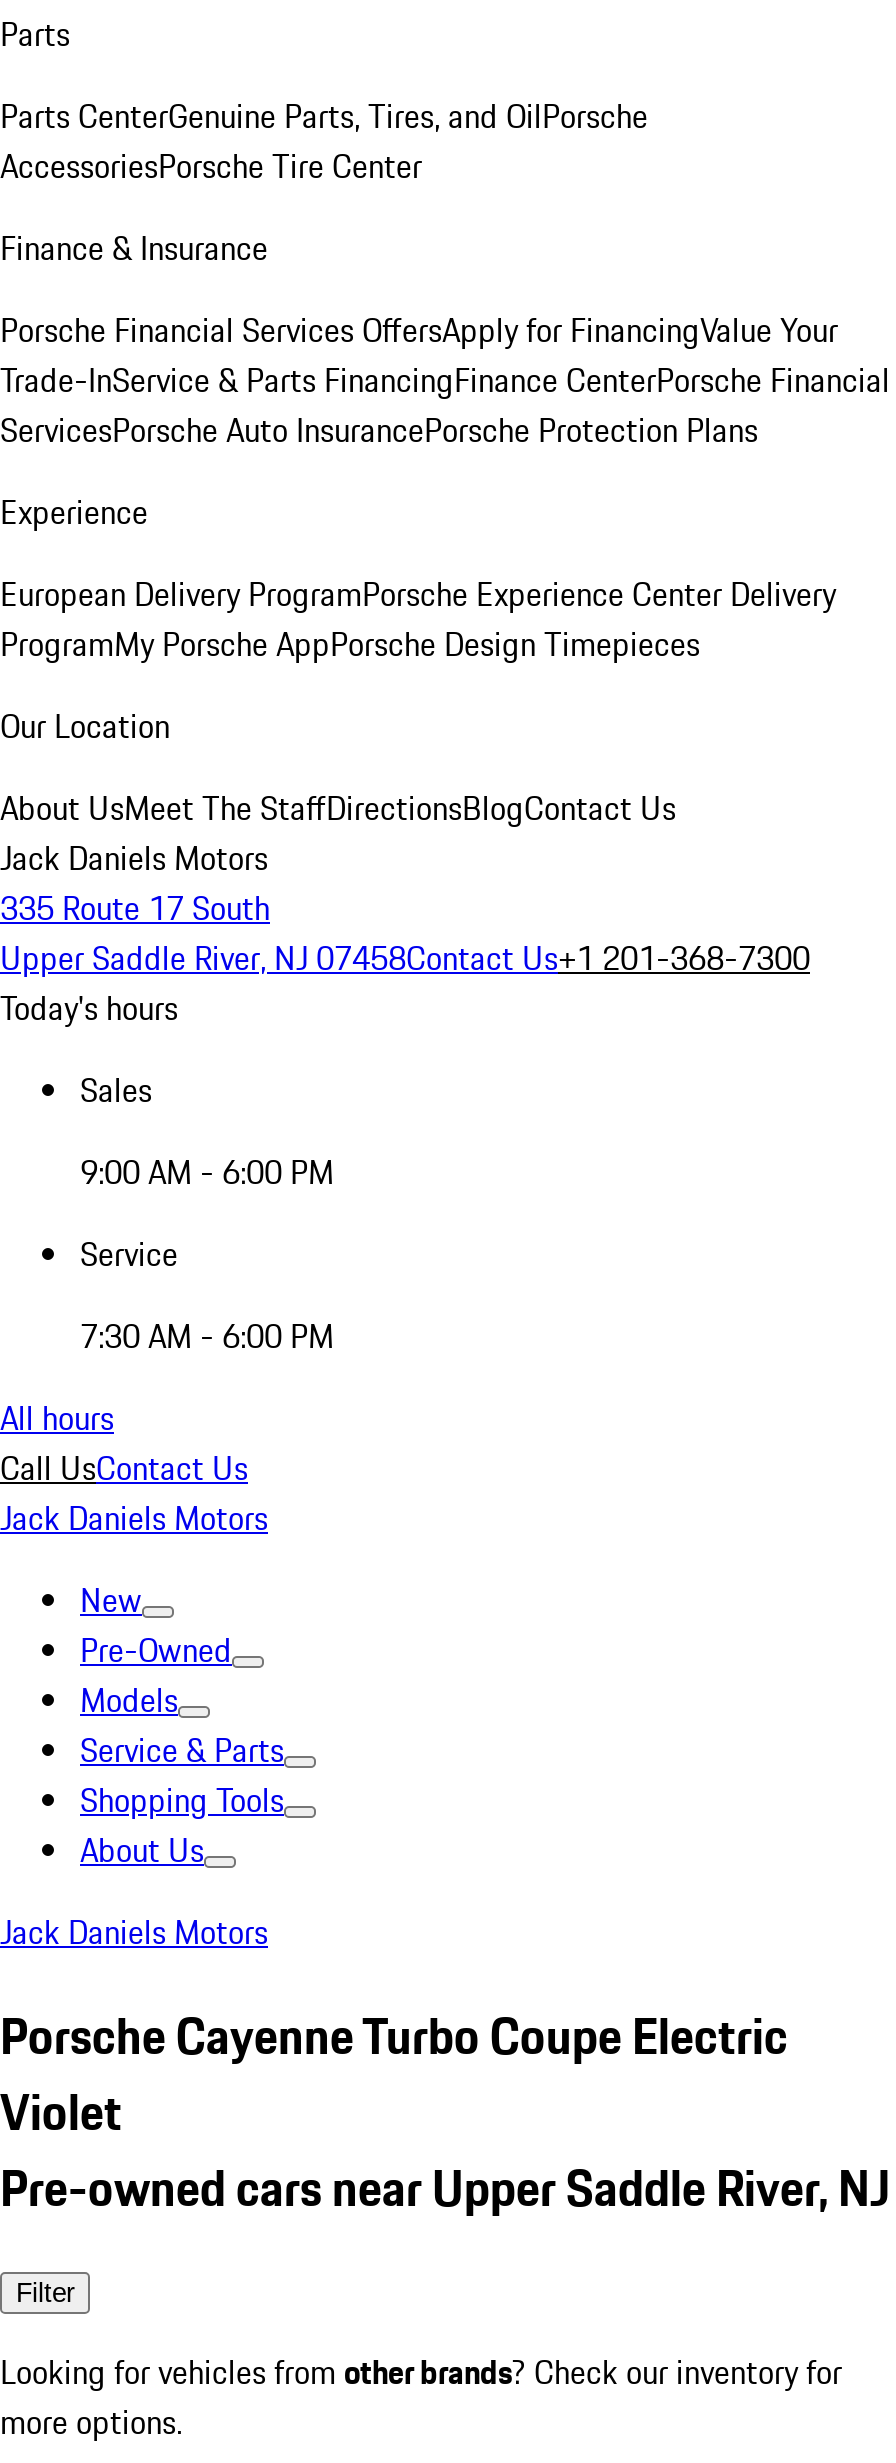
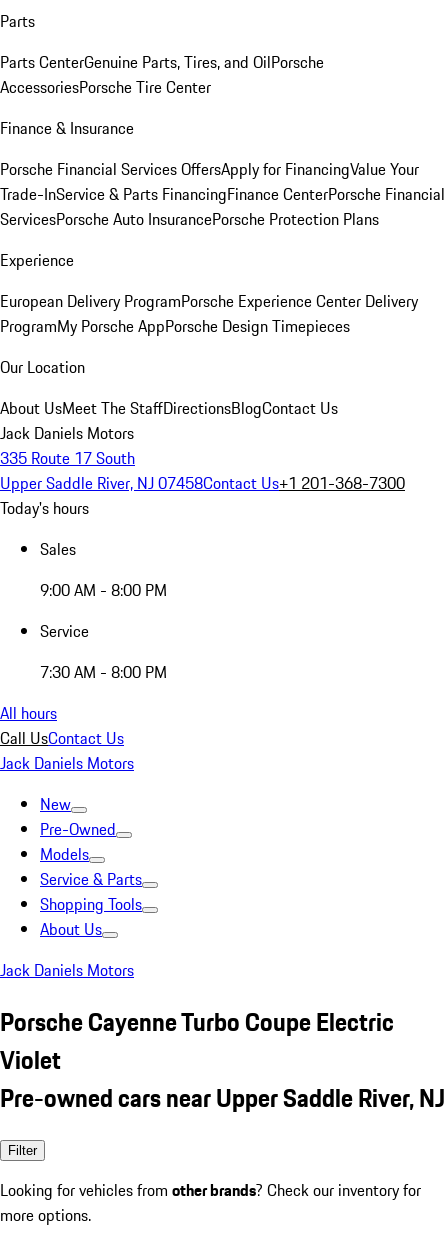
[80,1148,334,1196] 9:00 AM - 6:00 PM -> [40,578,167,602] 9:00 AM - 8:00 PM
[80,1312,334,1360] 7:30 AM - 6:00 PM -> [40,660,167,684] 7:30 AM - 8:00 PM

